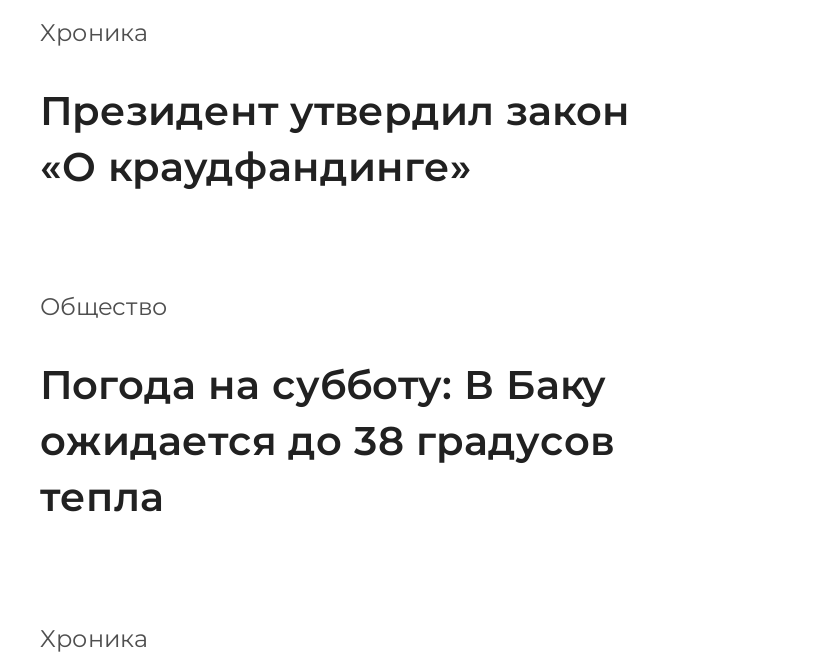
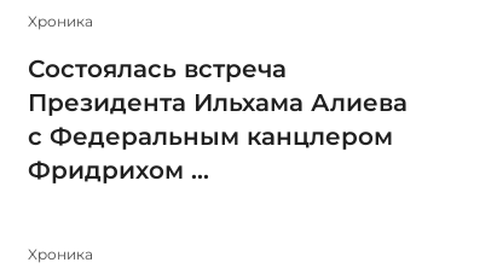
[40,86,630,521] Президент утвердил закон | «О краудфандинге» | Общество | Погода на субботу: В Баку | ожидается до 38 градусов | тепла -> [28,54,408,184] Состоялась встреча | Президента Ильхама Алиева | с Федеральным канцлером | Фридрихом ...

